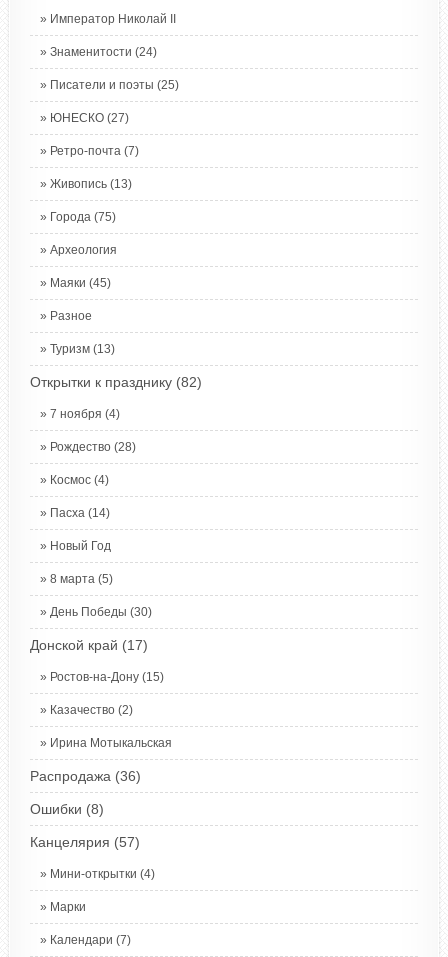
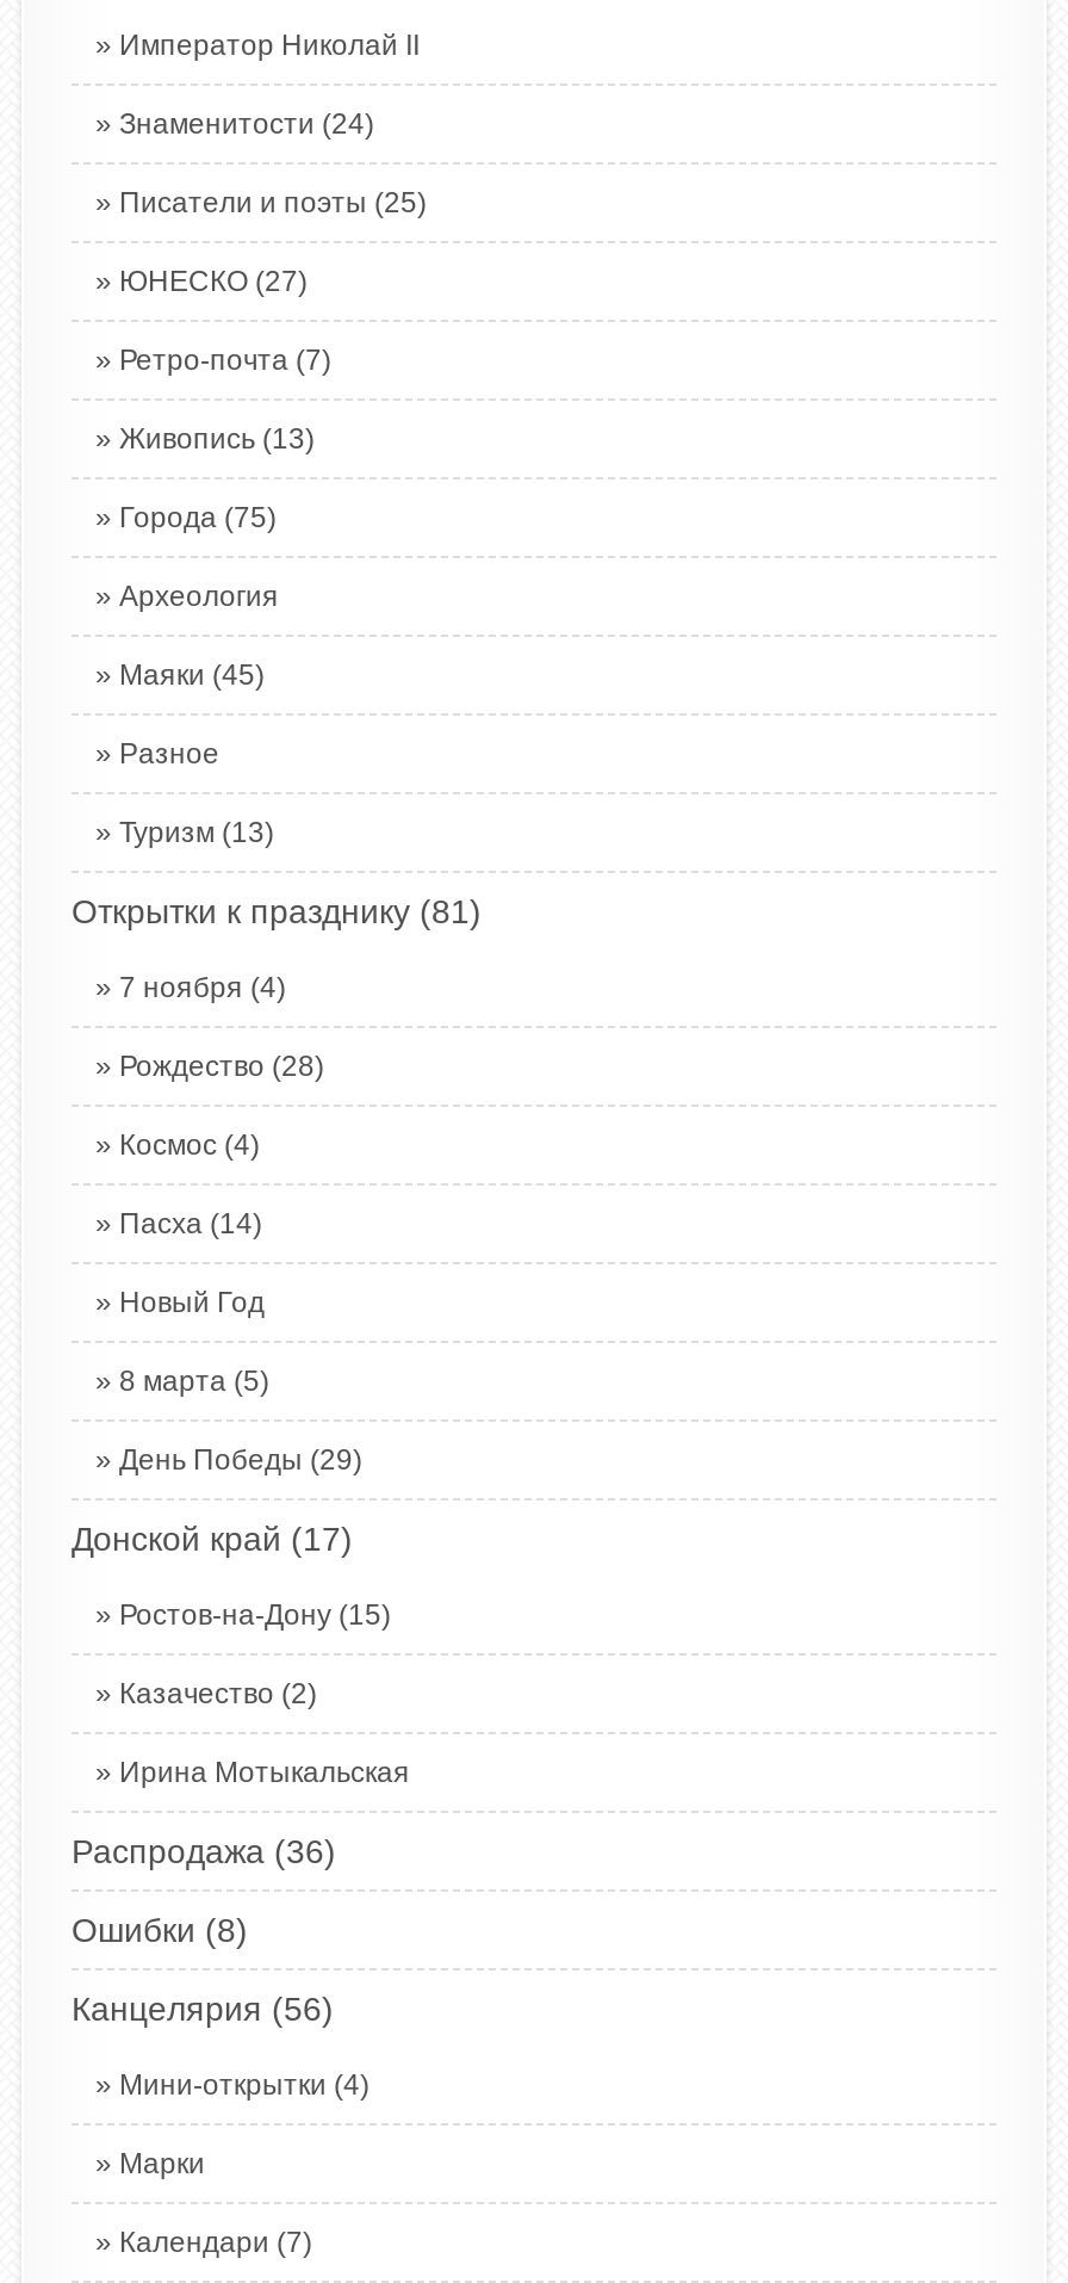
[30,374,202,390] Открытки к празднику (82) -> [72,891,482,929] Открытки к празднику (81)
[50,605,152,619] День Победы (30) -> [119,1442,362,1476] День Победы (29)
[30,834,140,850] Канцелярия (57) -> [72,1989,334,2027] Канцелярия (56)

